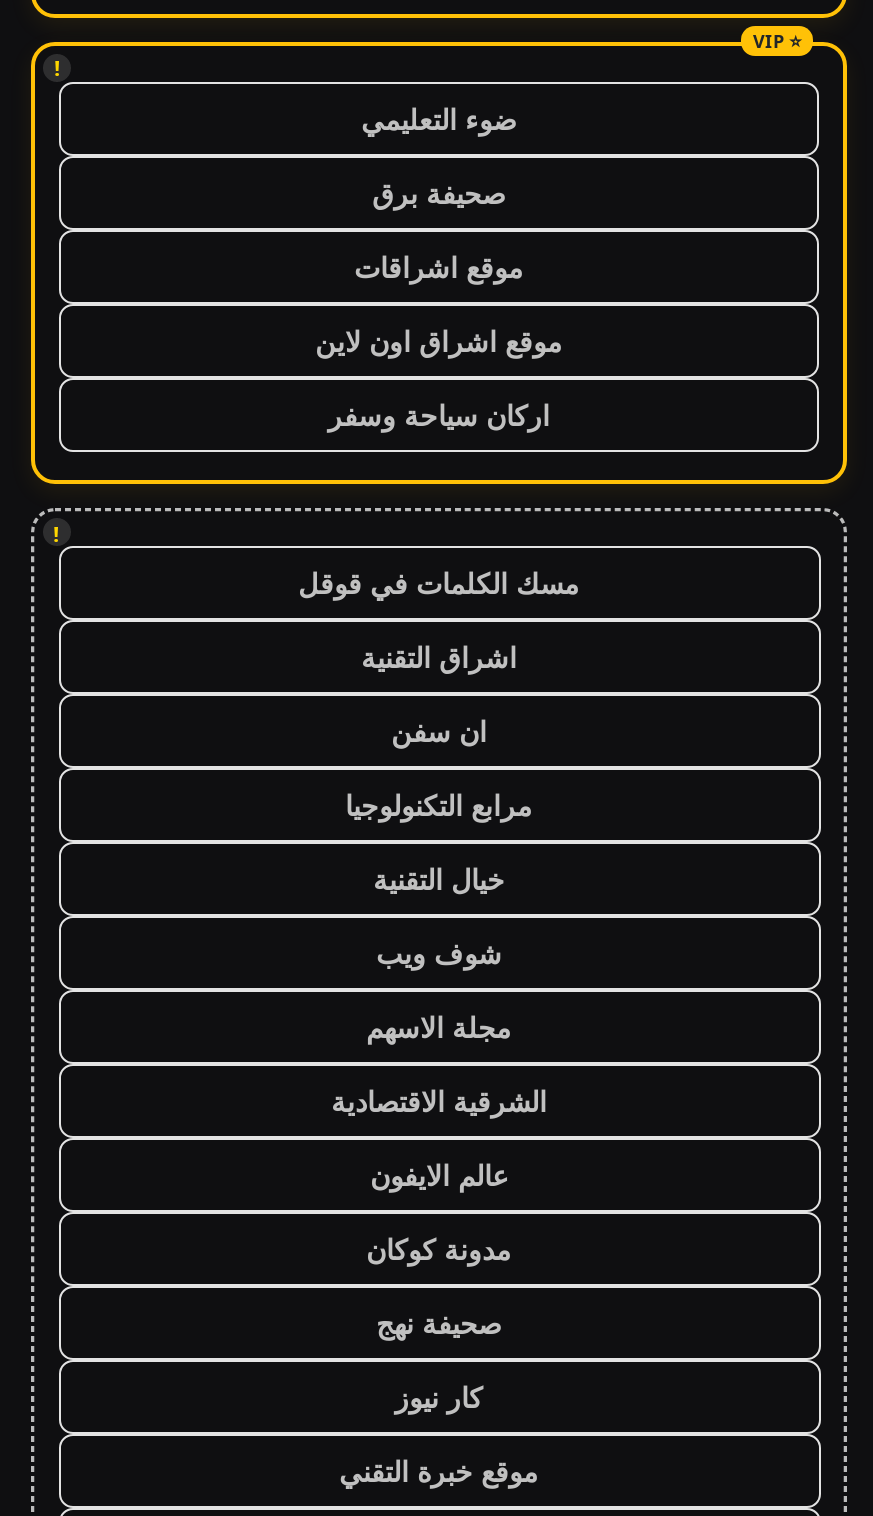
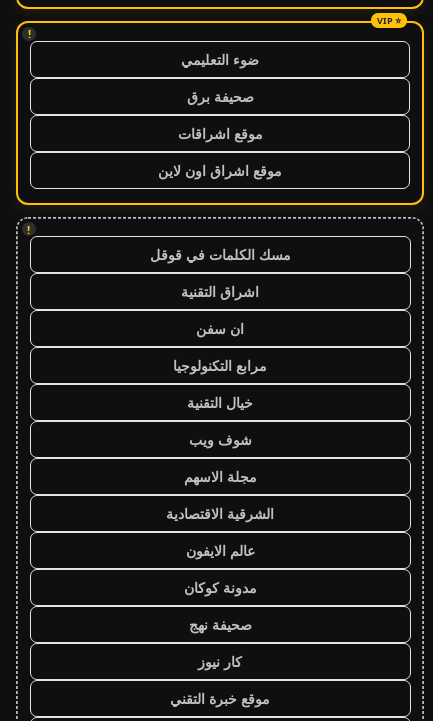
[328,395,550,433] اركان سياحة وسفر -> none

